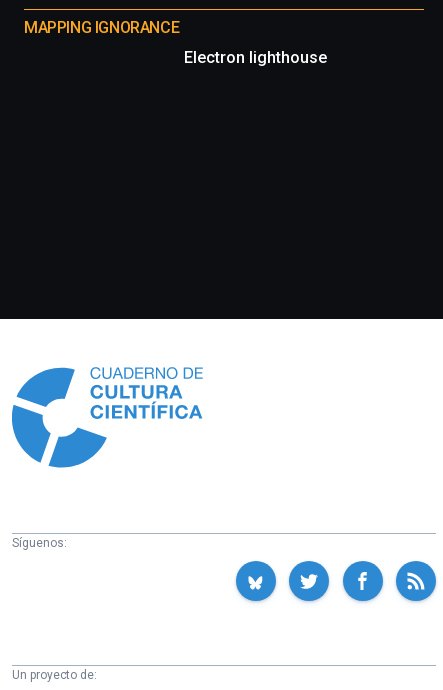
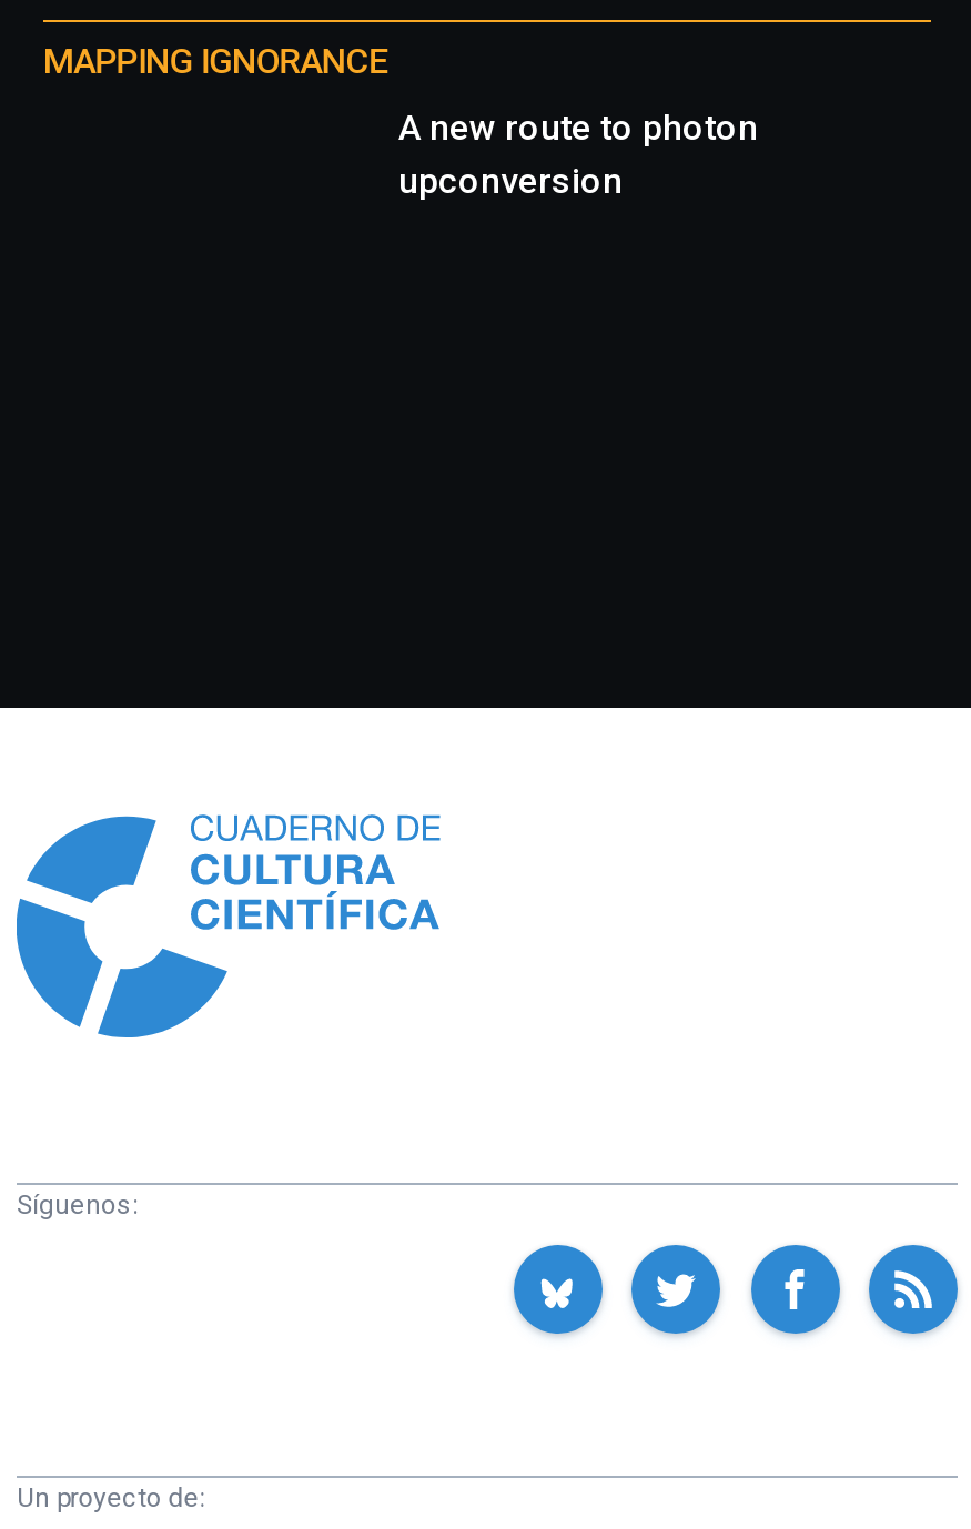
[184,48,327,67] Electron lighthouse -> [398,107,758,202] A new route to photon | upconversion

